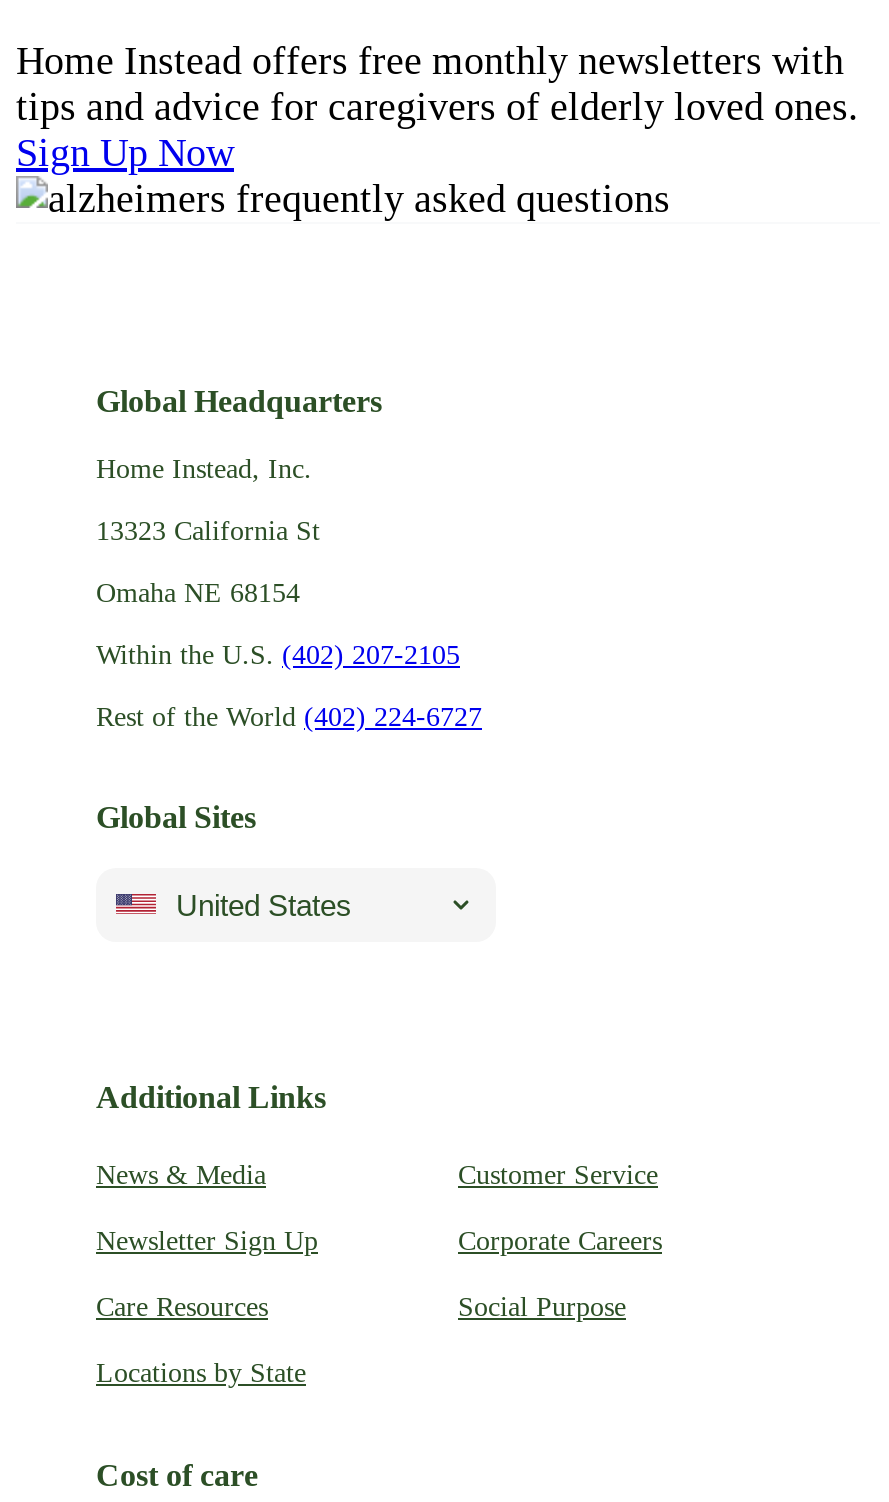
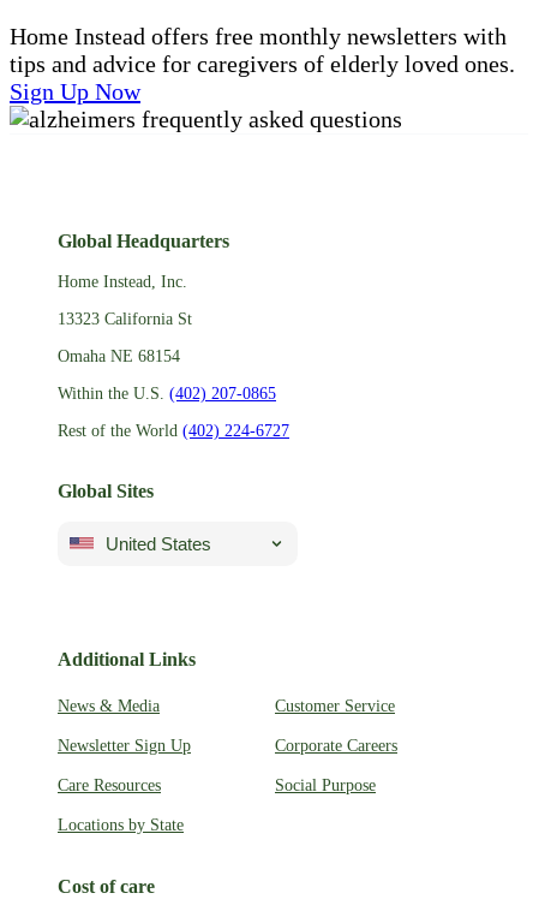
[96,639,460,669] Within the U.S. (402) 207-2105 -> [58,384,276,402] Within the U.S. (402) 207-0865

